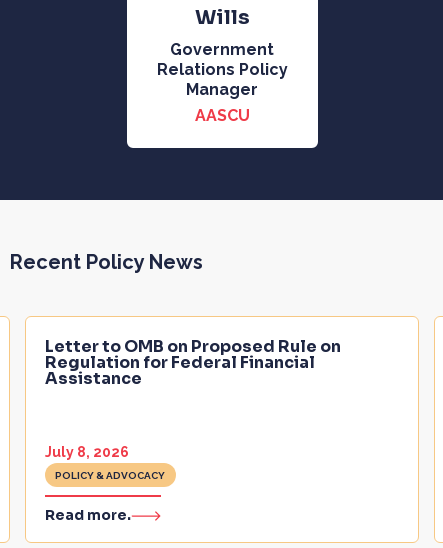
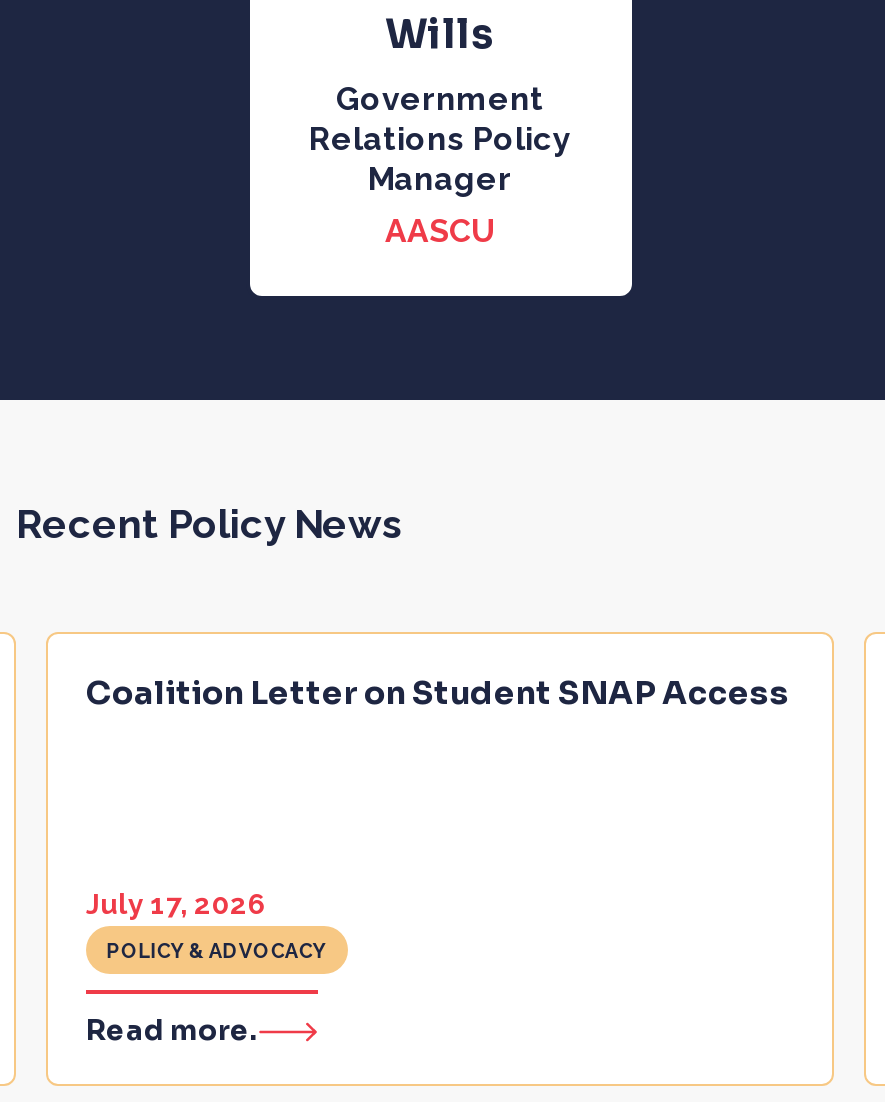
[45,336,341,389] Letter to OMB on Proposed Rule on | Regulation for Federal Financial | Assistance -> [86,672,790,714] Coalition Letter on Student SNAP Access
[45,443,129,459] July 8, 2026 -> [86,887,266,919] July 17, 2026

